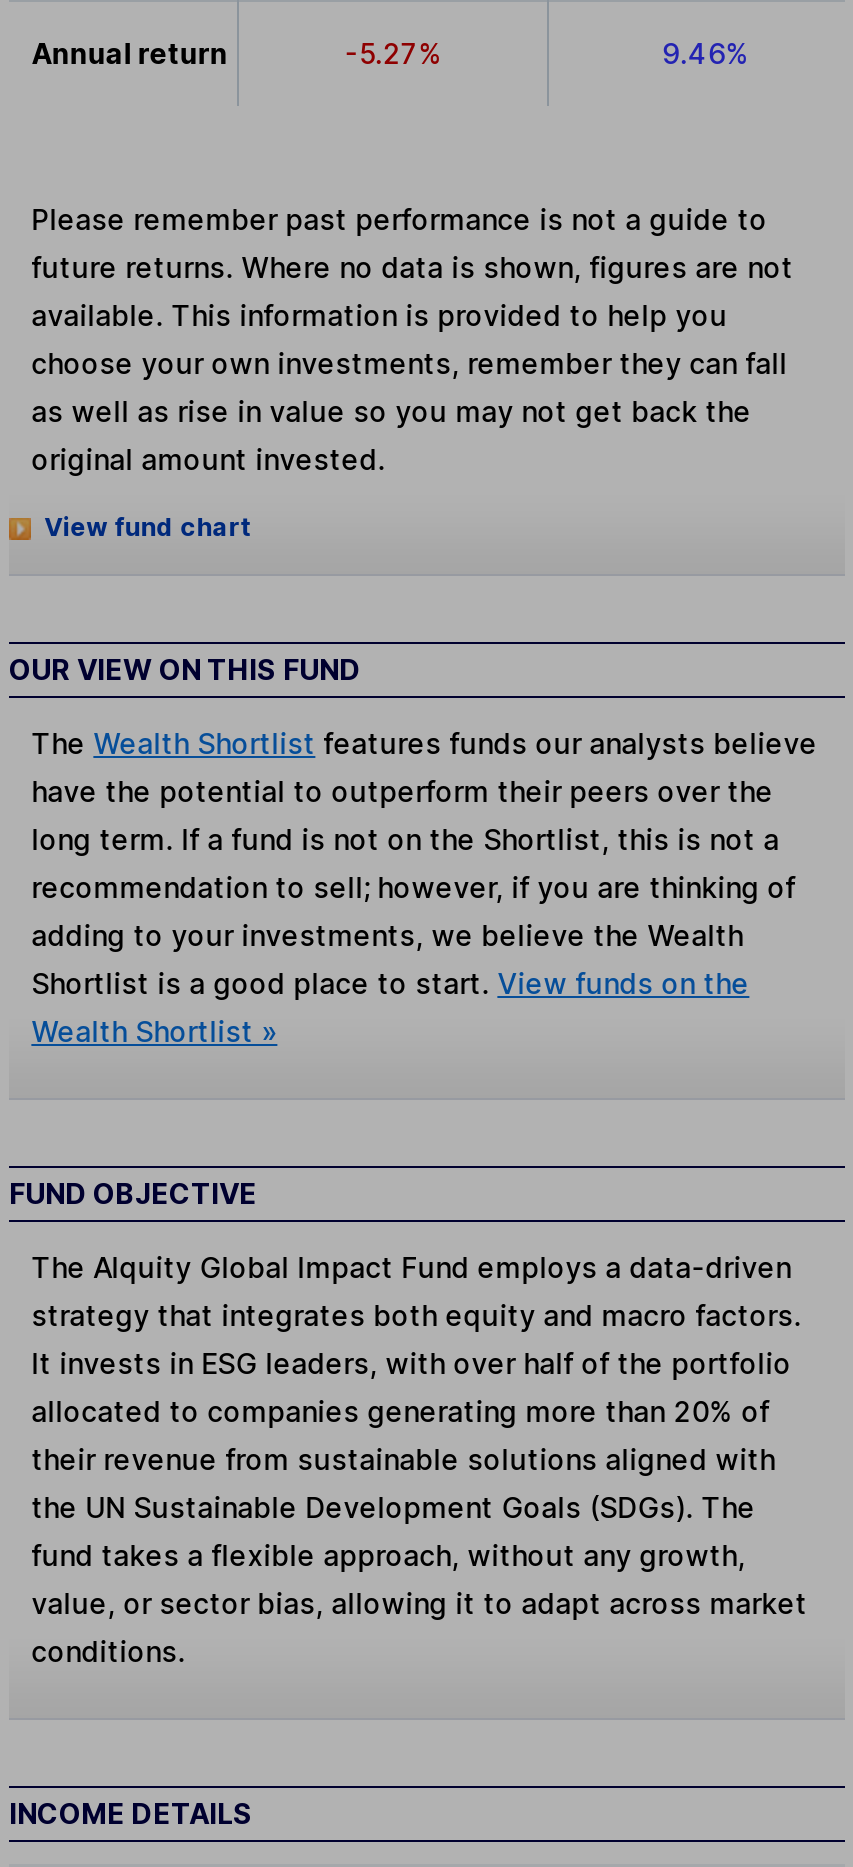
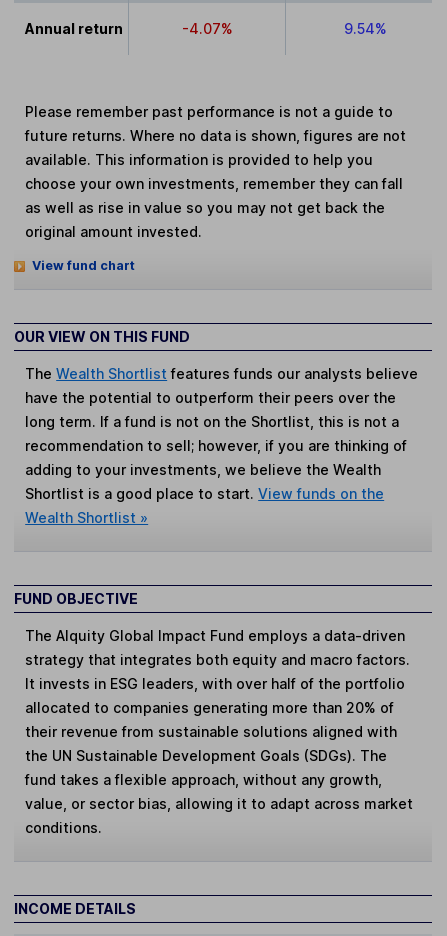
[345,35,443,69] -5.27% -> [182,20,233,37] -4.07%
[662,35,750,69] 9.46% -> [344,20,387,37] 9.54%

